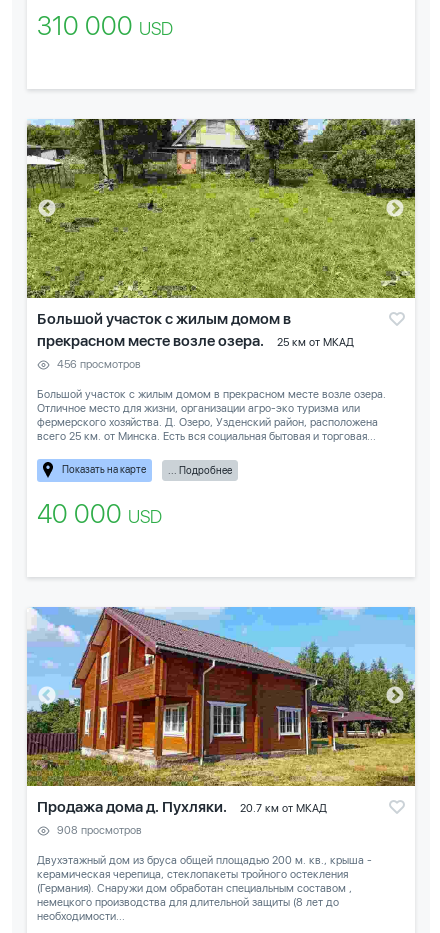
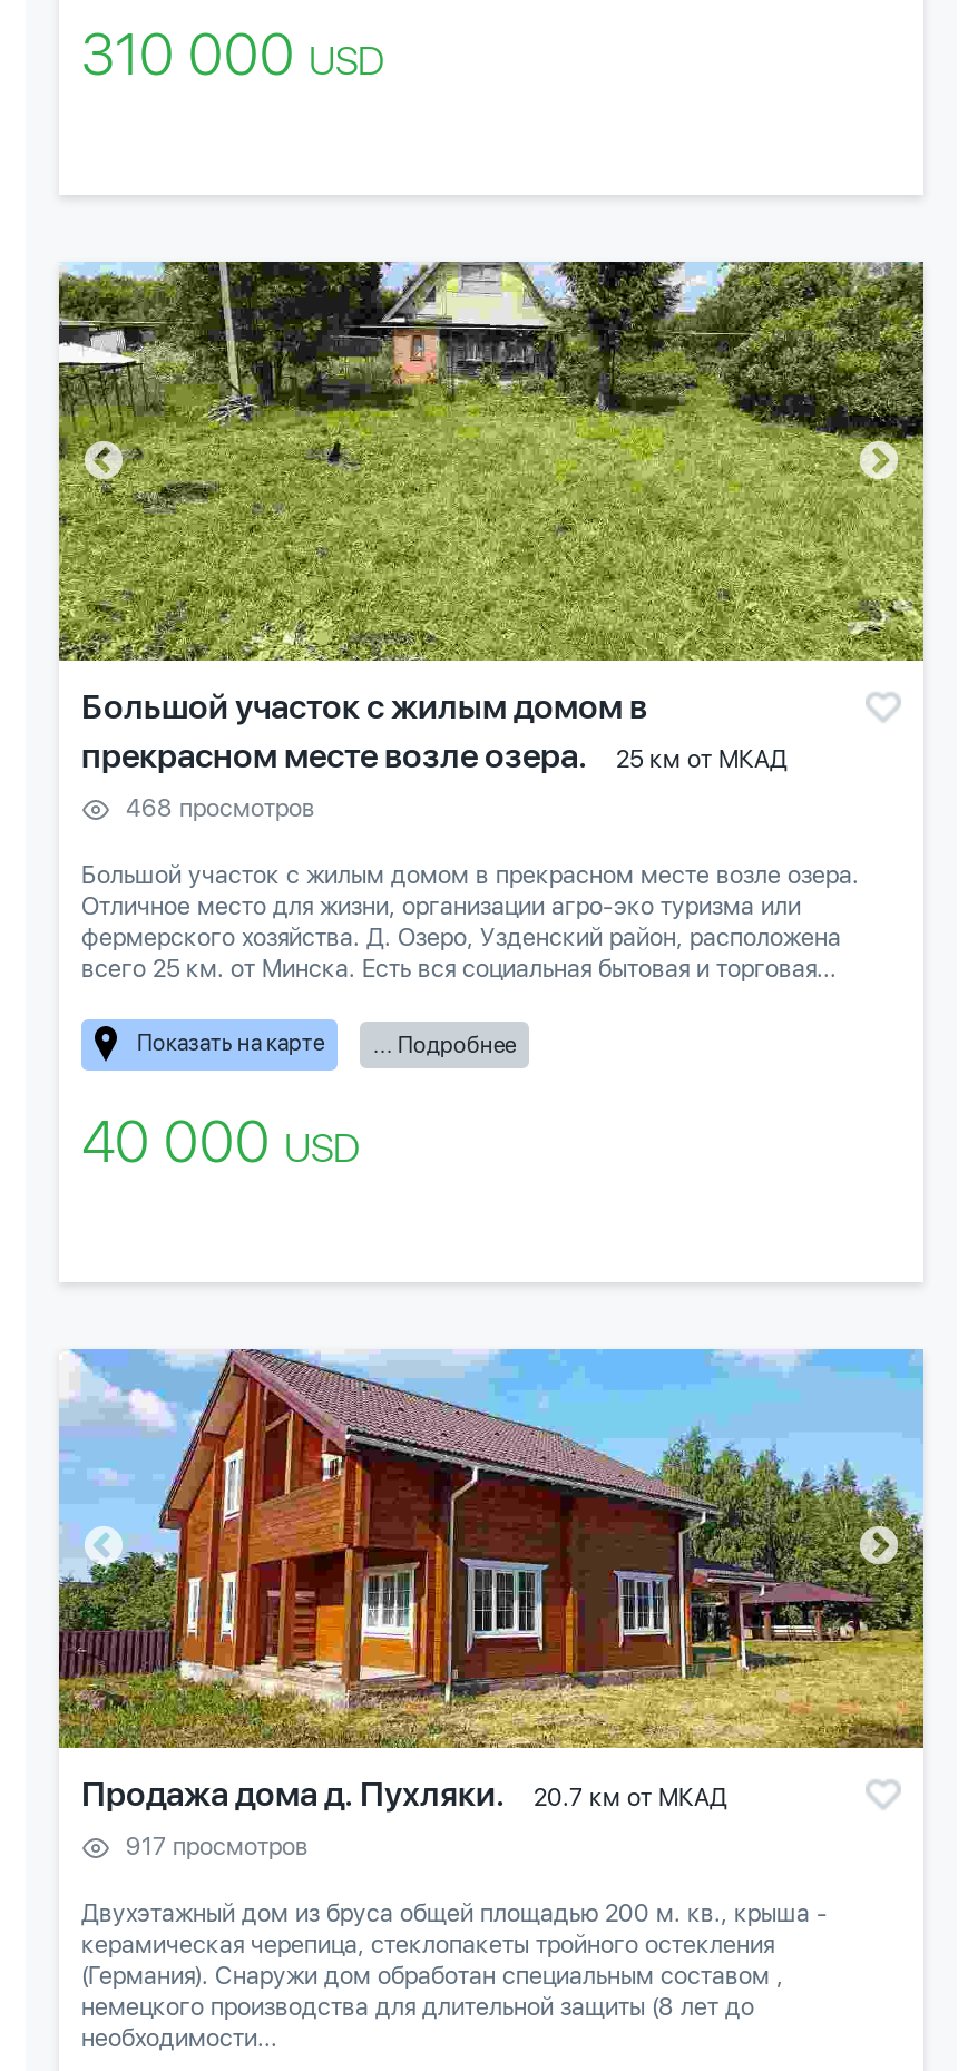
[54,358,141,371] 456 просмотров -> [119,795,315,824] 468 просмотров
[54,824,142,837] 908 просмотров -> [119,1832,309,1861] 917 просмотров

